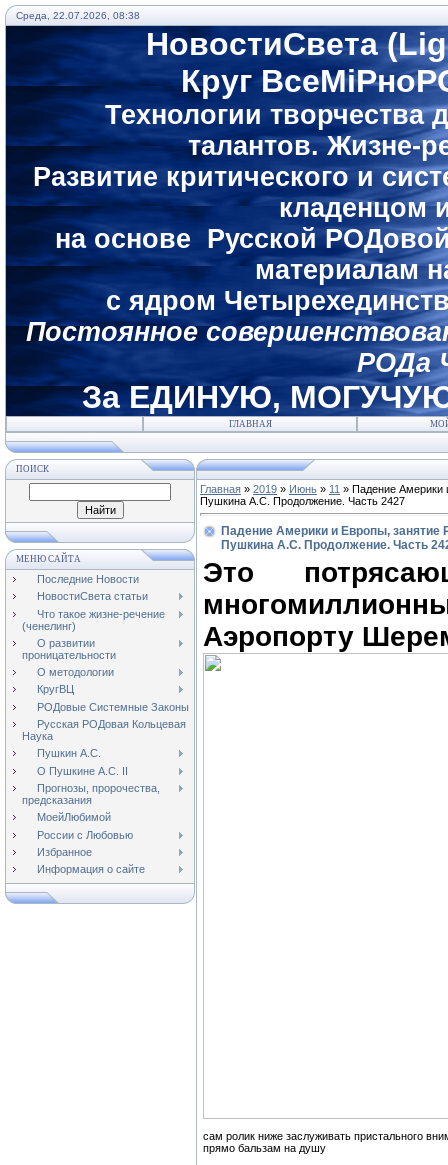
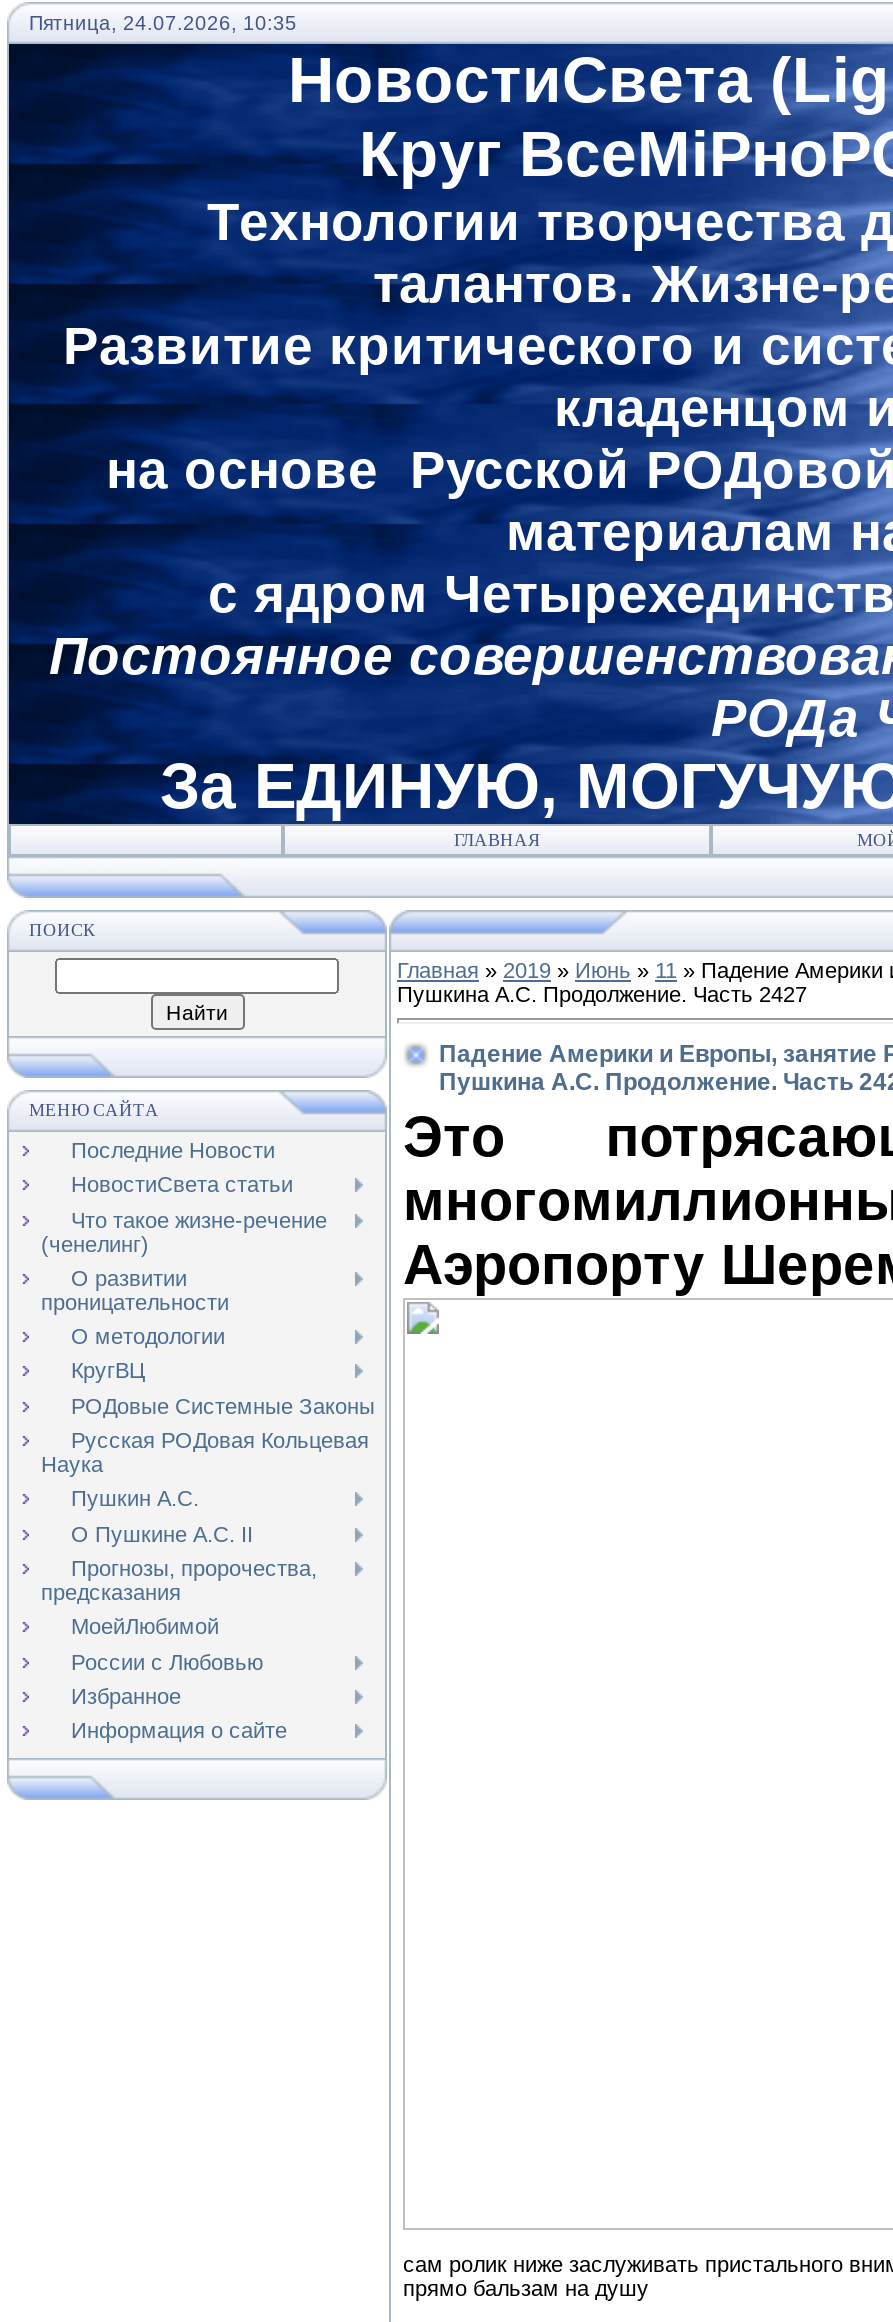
[16,10,140,21] Среда, 22.07.2026, 08:38 -> [29,12,297,34] Пятница, 24.07.2026, 10:35

